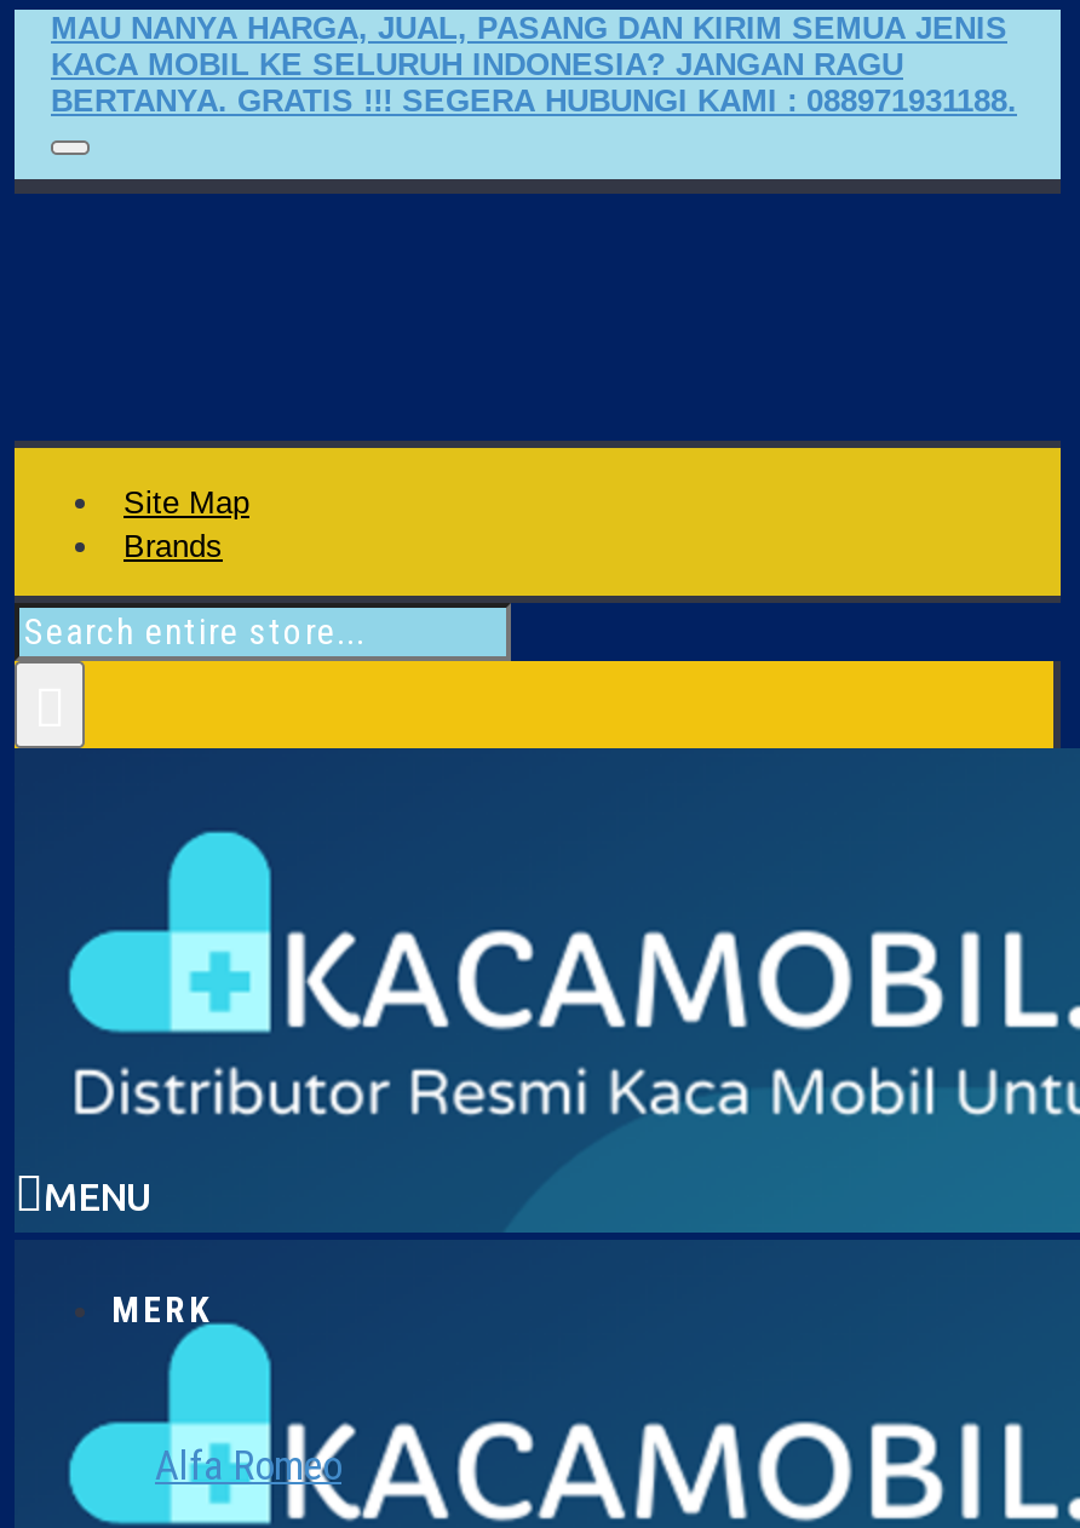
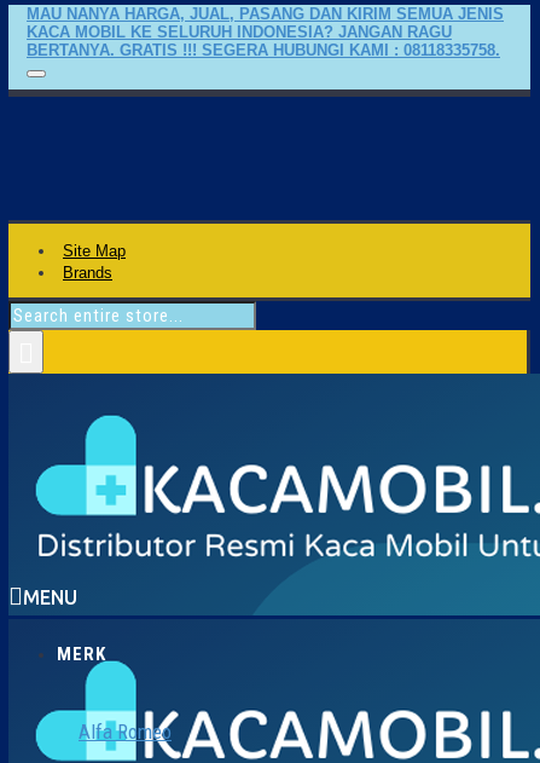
[51,82,1017,119] BERTANYA. GRATIS !!! SEGERA HUBUNGI KAMI : 088971931188. -> [27,41,500,59] BERTANYA. GRATIS !!! SEGERA HUBUNGI KAMI : 08118335758.

